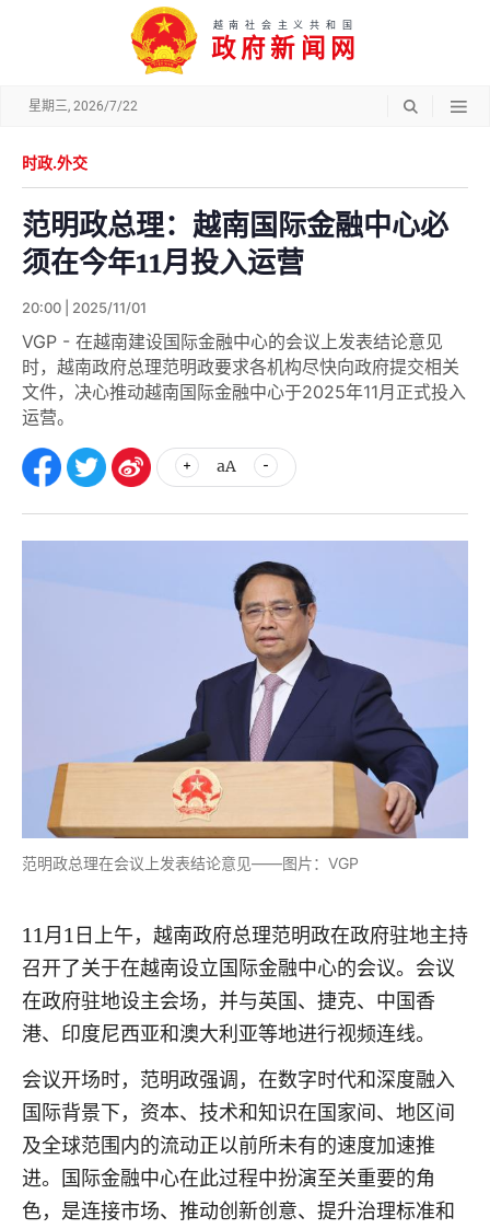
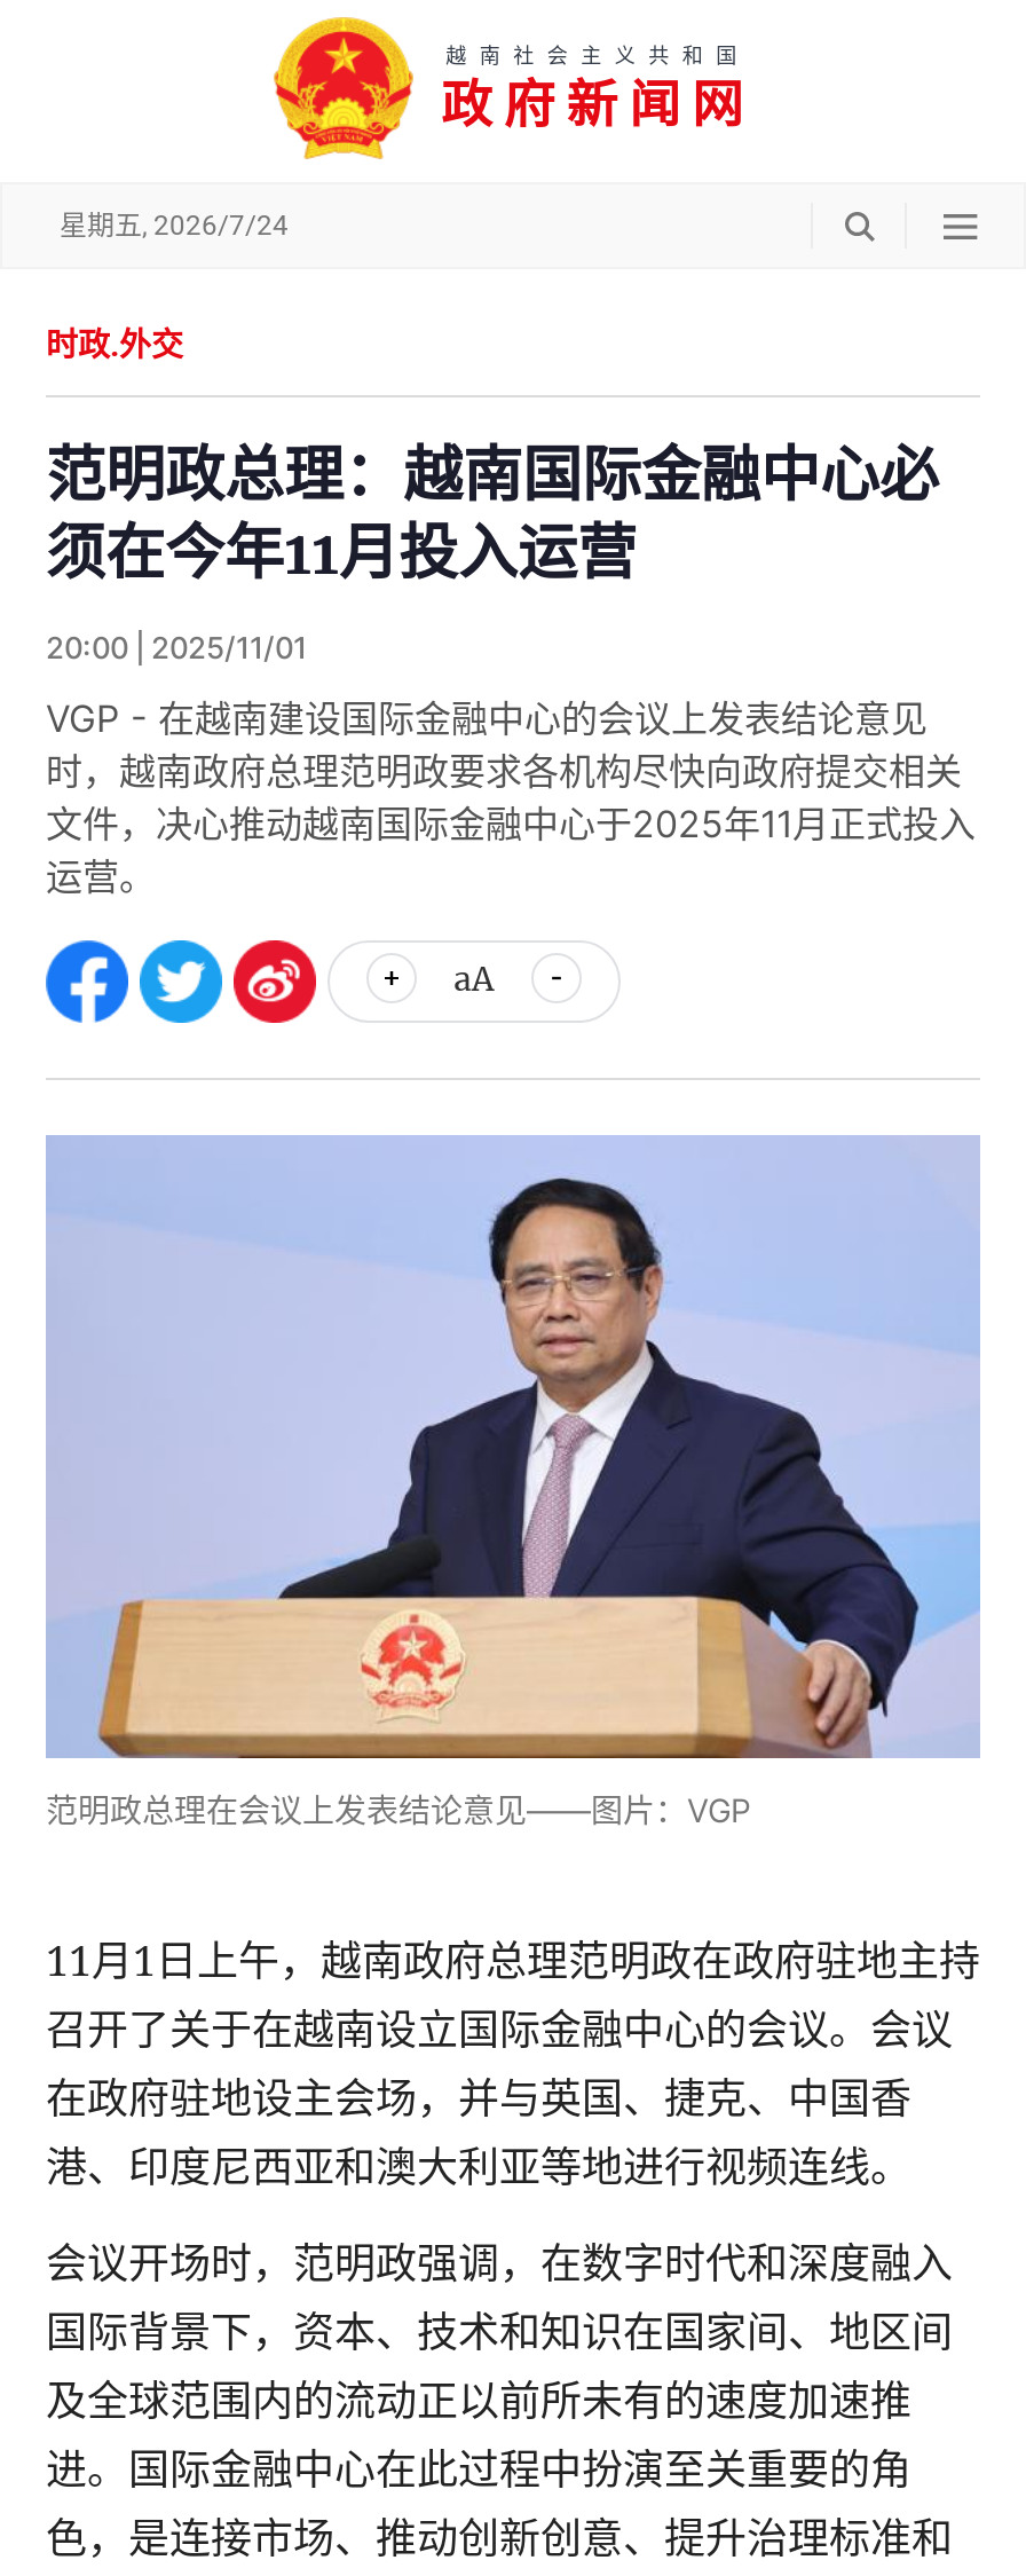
[28,98,138,114] 星期三, 2026/7/22 -> [60,210,289,242] 星期五, 2026/7/24

